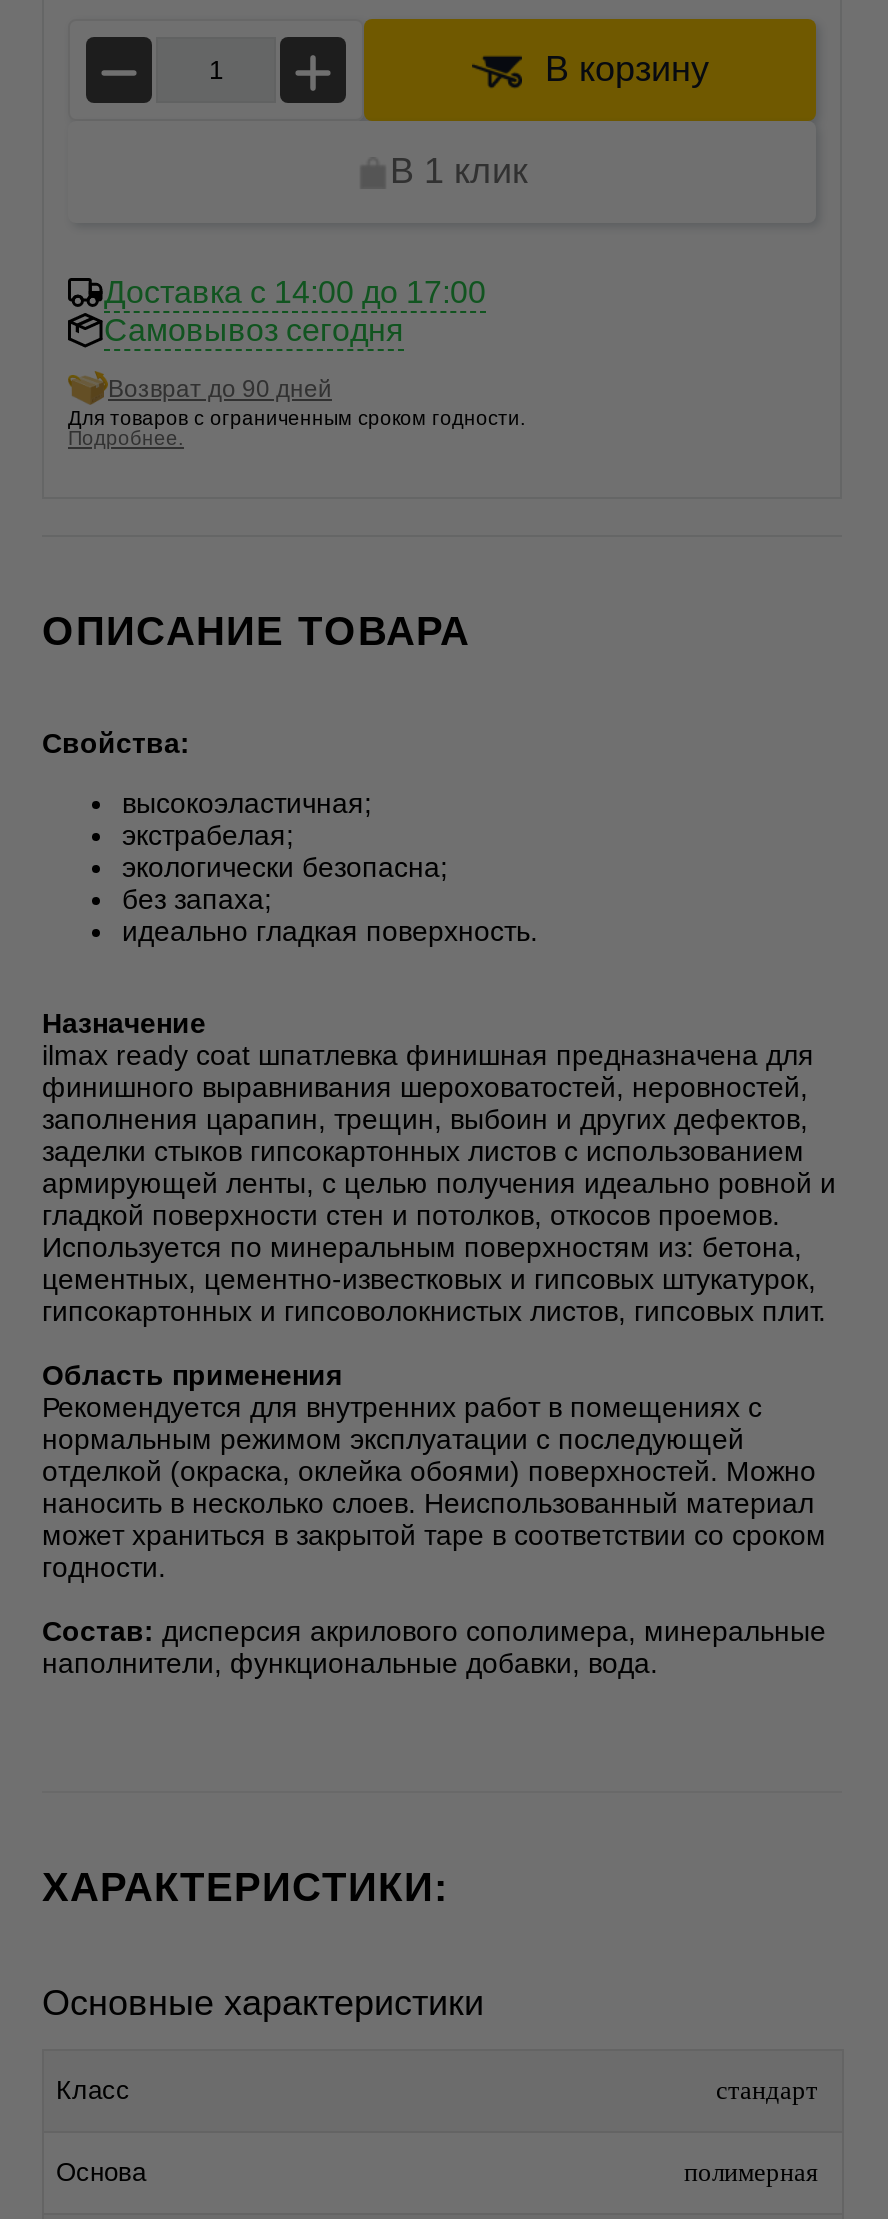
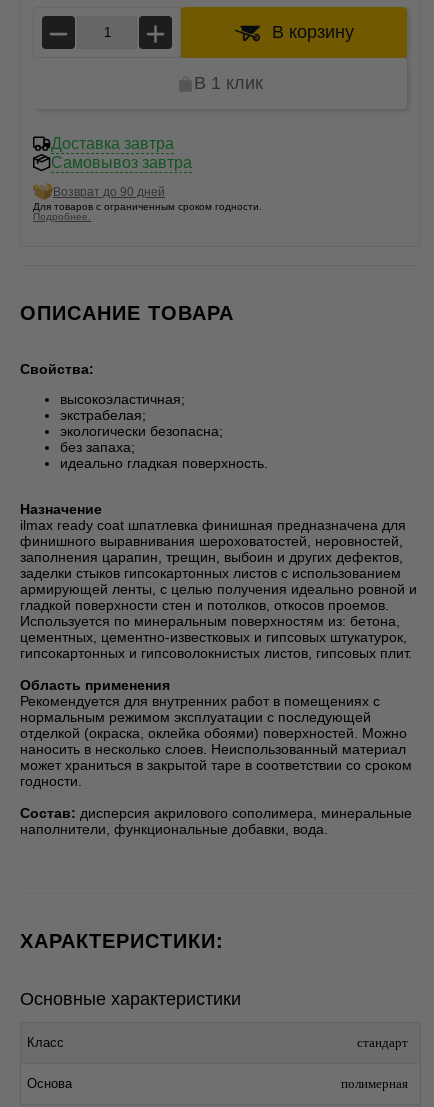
[104,275,486,347] Доставка c 14:00 до 17:00 | Самовывоз сегодня -> [51,135,192,171] Доставка завтра | Самовывоз завтра

